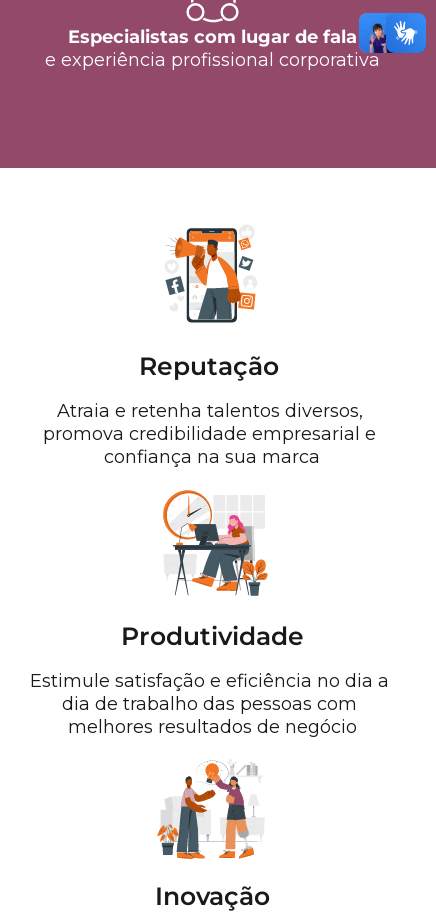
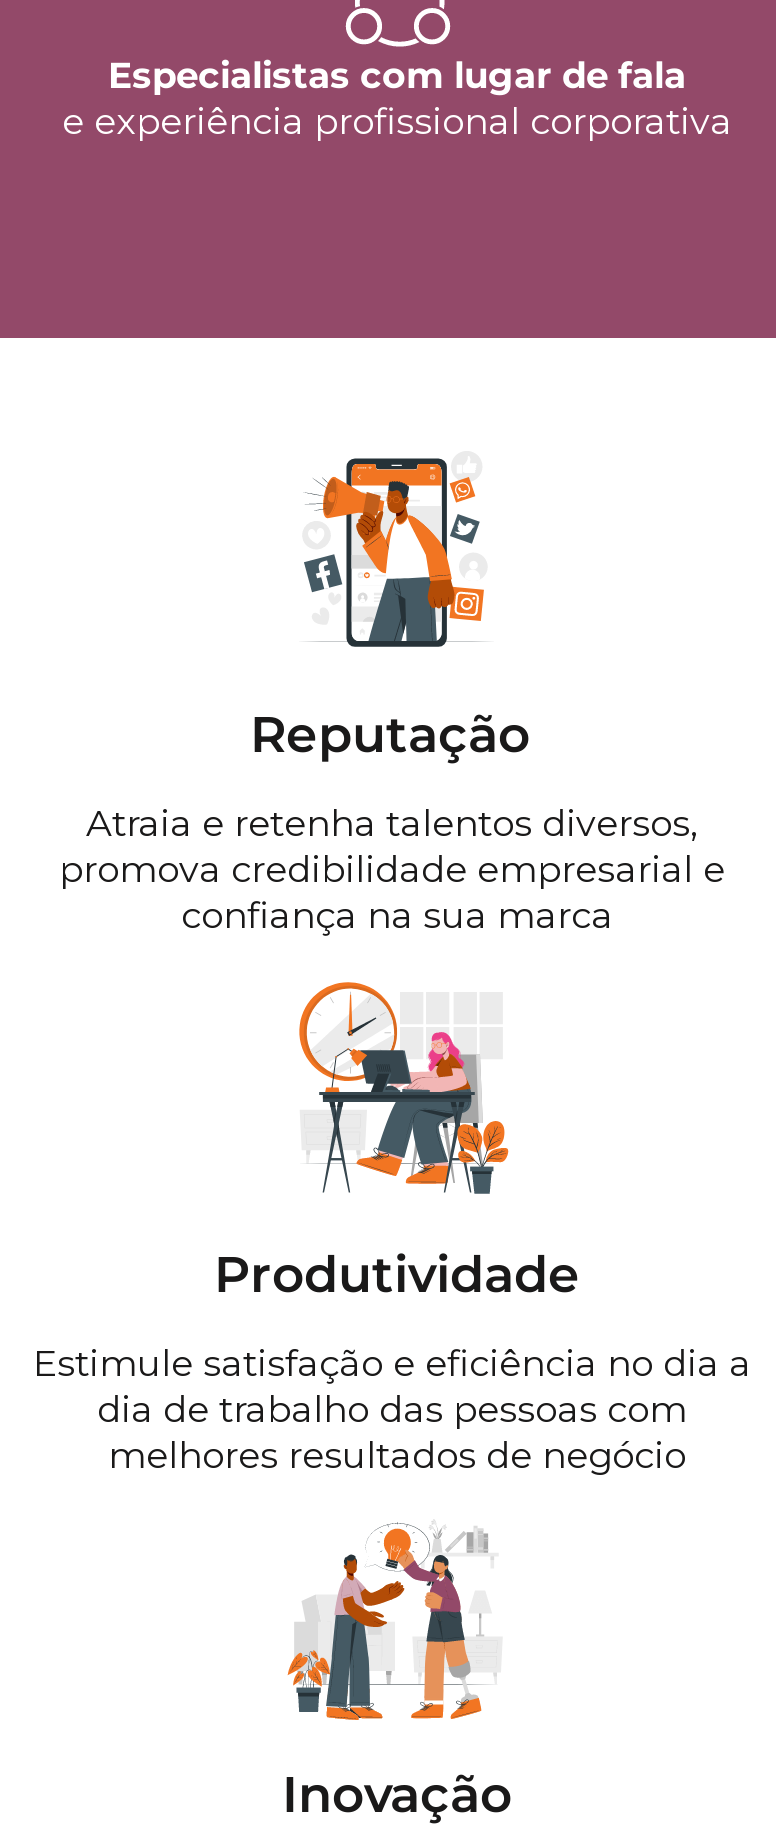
[358,12,427,54] [image] -> none

